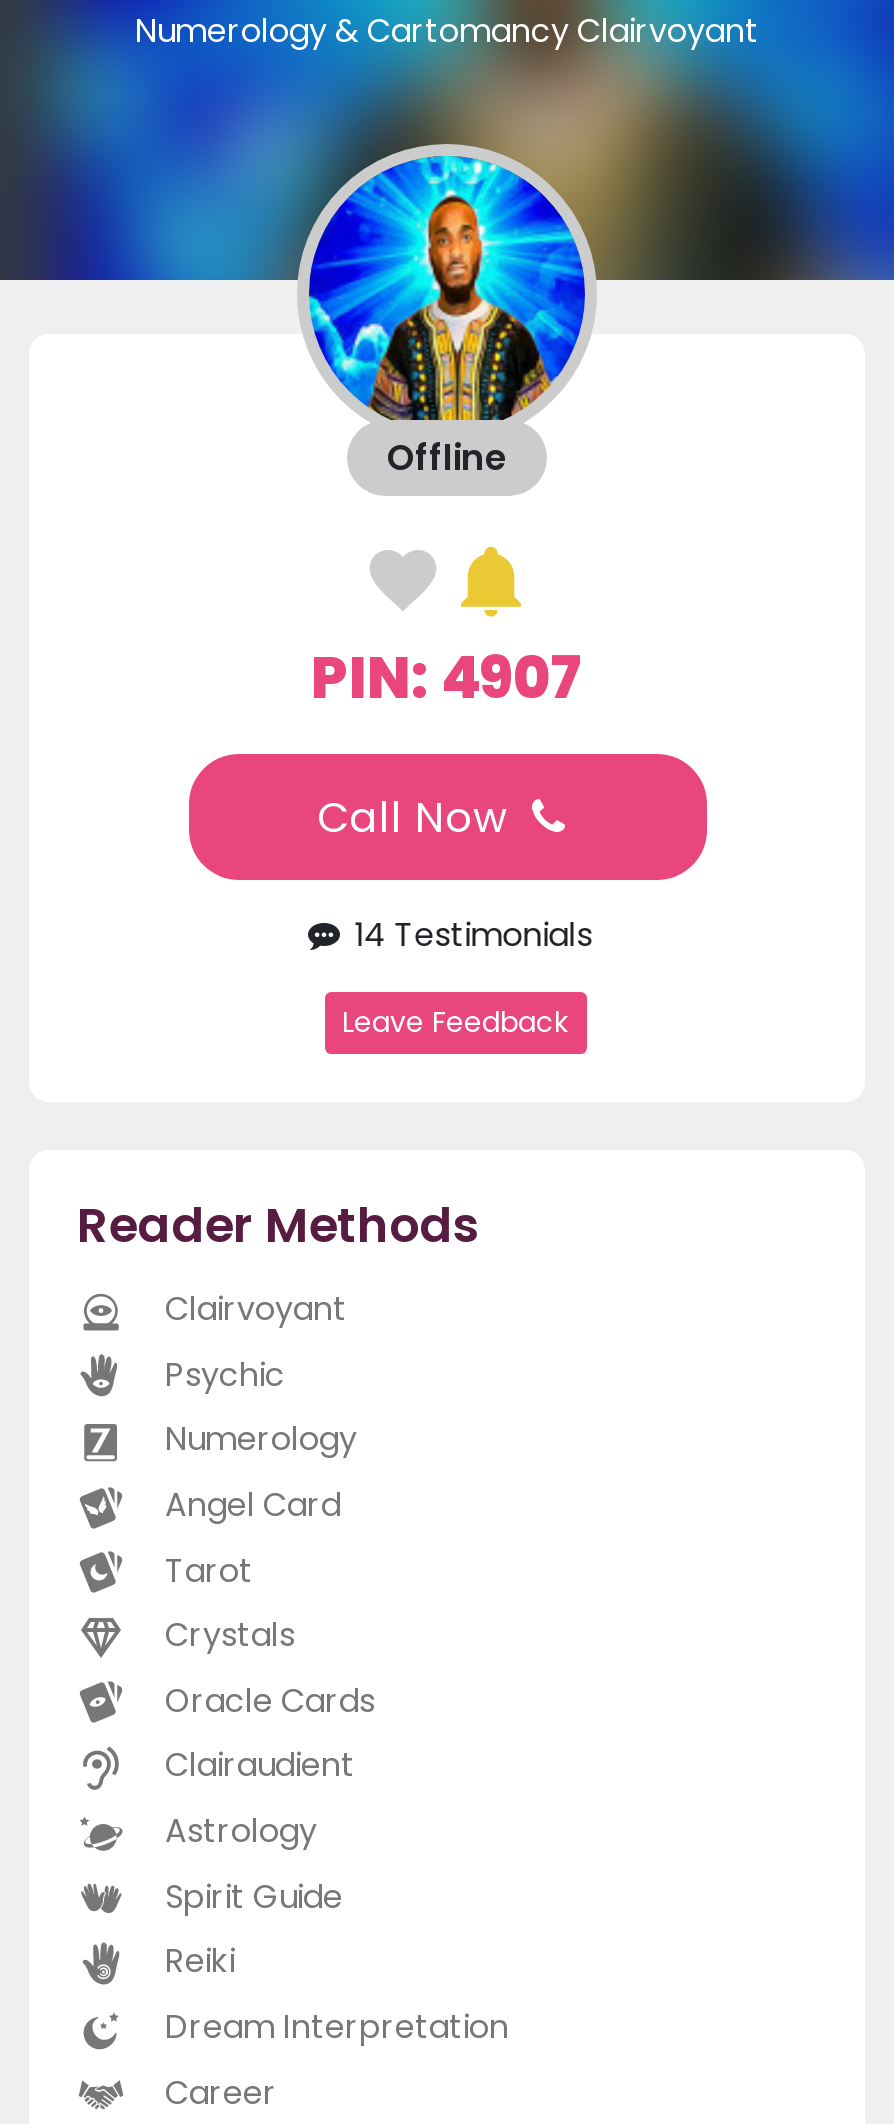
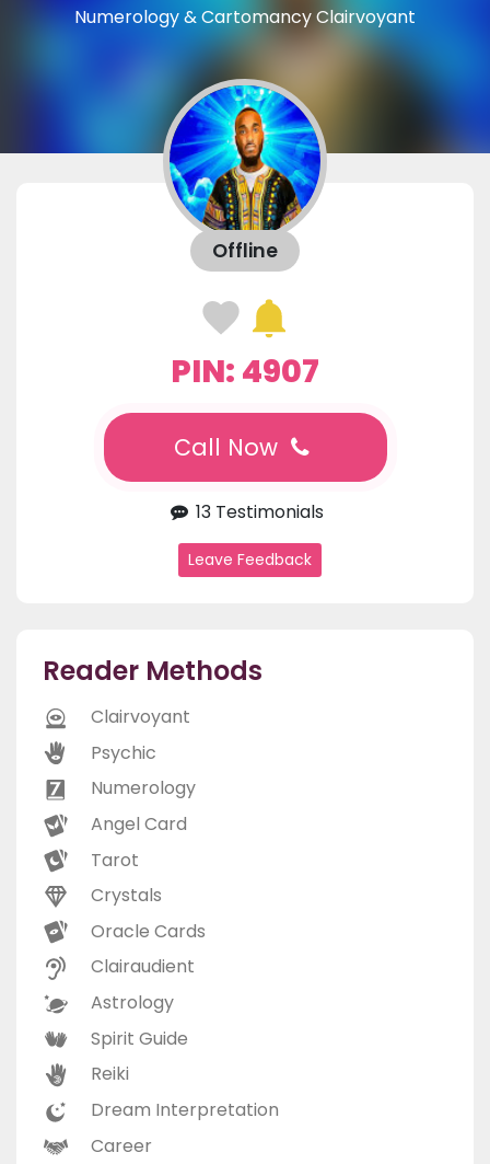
[346,912,592,958] 14 Testimonials -> [191,500,323,525] 13 Testimonials

